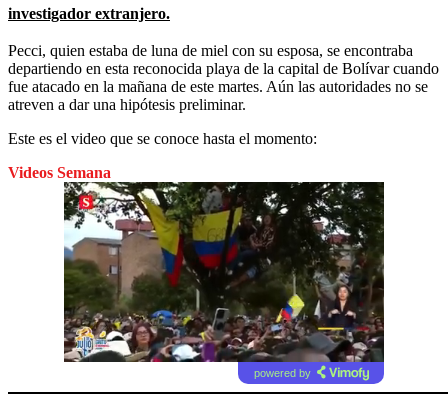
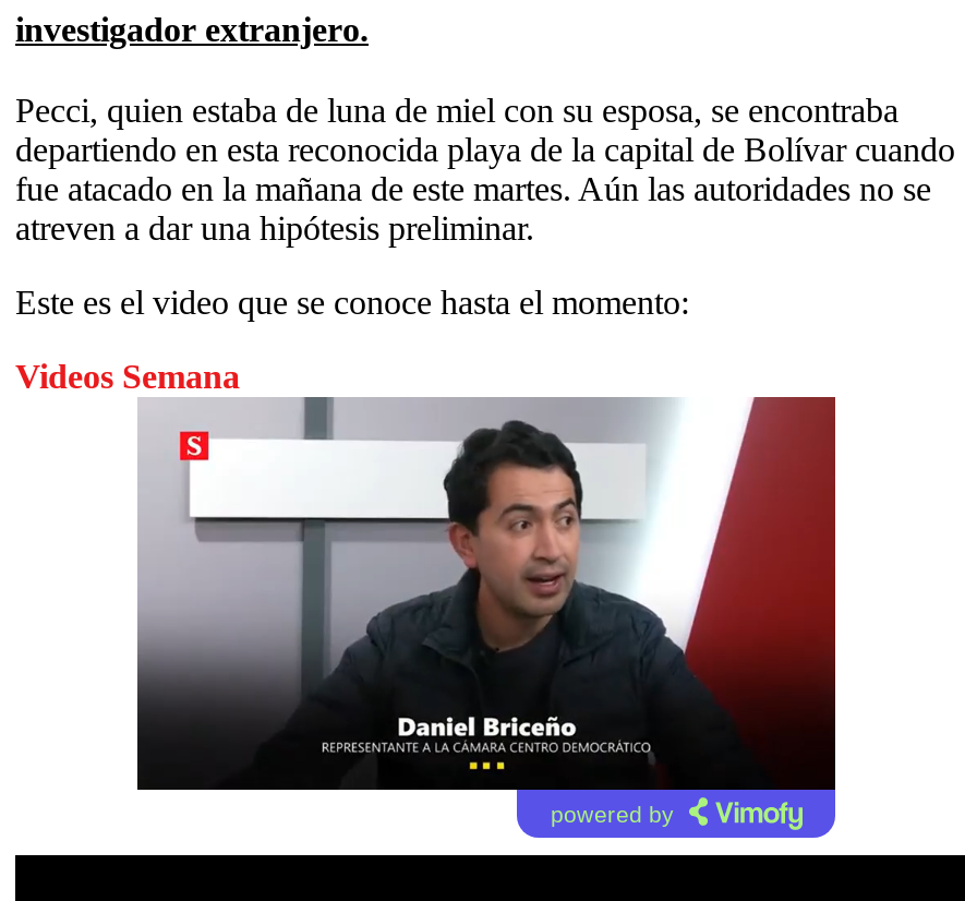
[63,181,385,363] [image] -> [135,395,837,792] [image]

